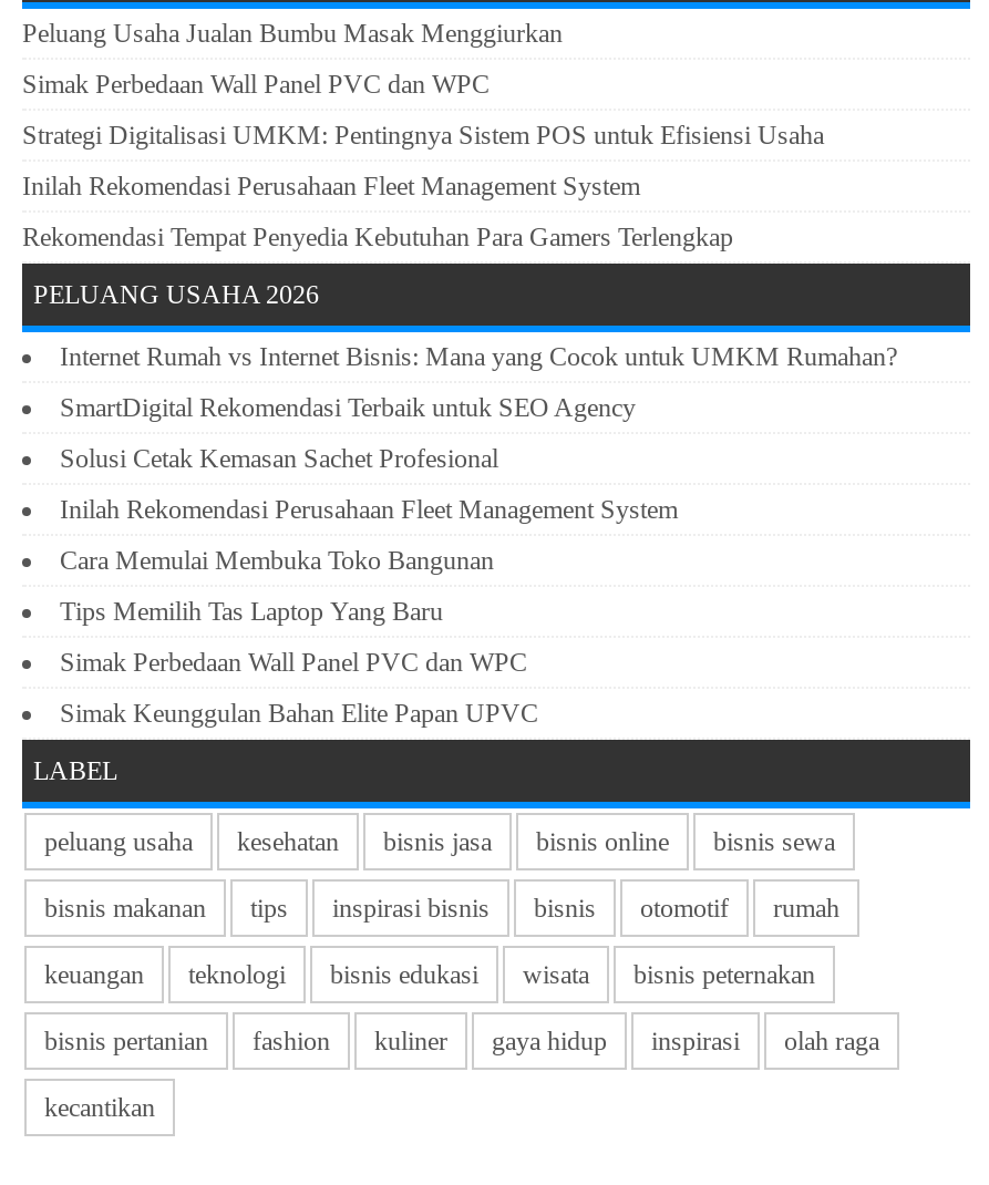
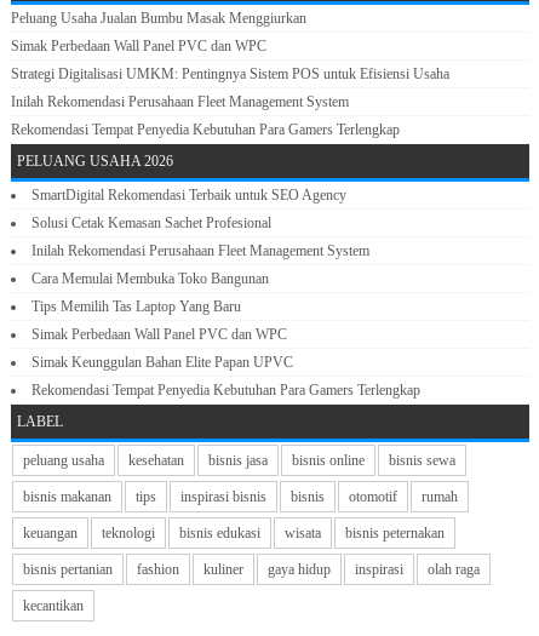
[60,341,897,372] Internet Rumah vs Internet Bisnis: Mana yang Cocok untuk UMKM Rumahan? -> none
moved [60,392,678,729] -> [31,187,369,371]: SmartDigital Rekomendasi Terbaik untuk SEO Agency | Solusi Cetak Kemasan Sachet Profesional | Inilah Rekomendasi Perusahaan Fleet Management System | Cara Memulai Membuka Toko Bangunan | Tips Memilih Tas Laptop Yang Baru | Simak Perbedaan Wall Panel PVC dan WPC | Simak Keunggulan Bahan Elite Papan UPVC
none -> [31,382,420,399] Rekomendasi Tempat Penyedia Kebutuhan Para Gamers Terlengkap

